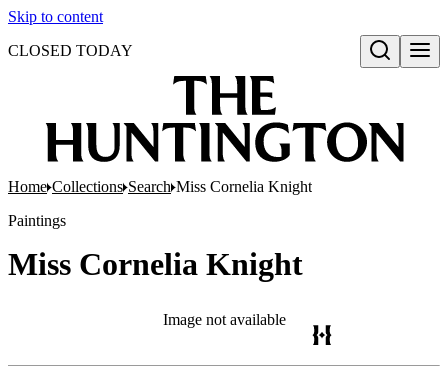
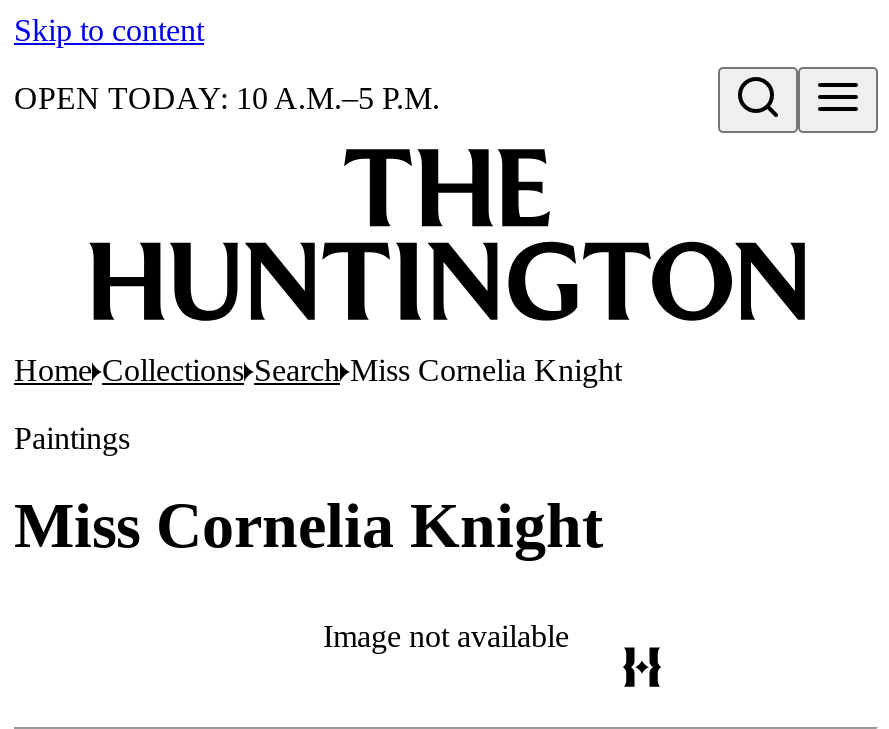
[8,42,133,59] CLOSED TODAY -> [14,81,440,115] OPEN TODAY: 10 A.M.–5 P.M.

